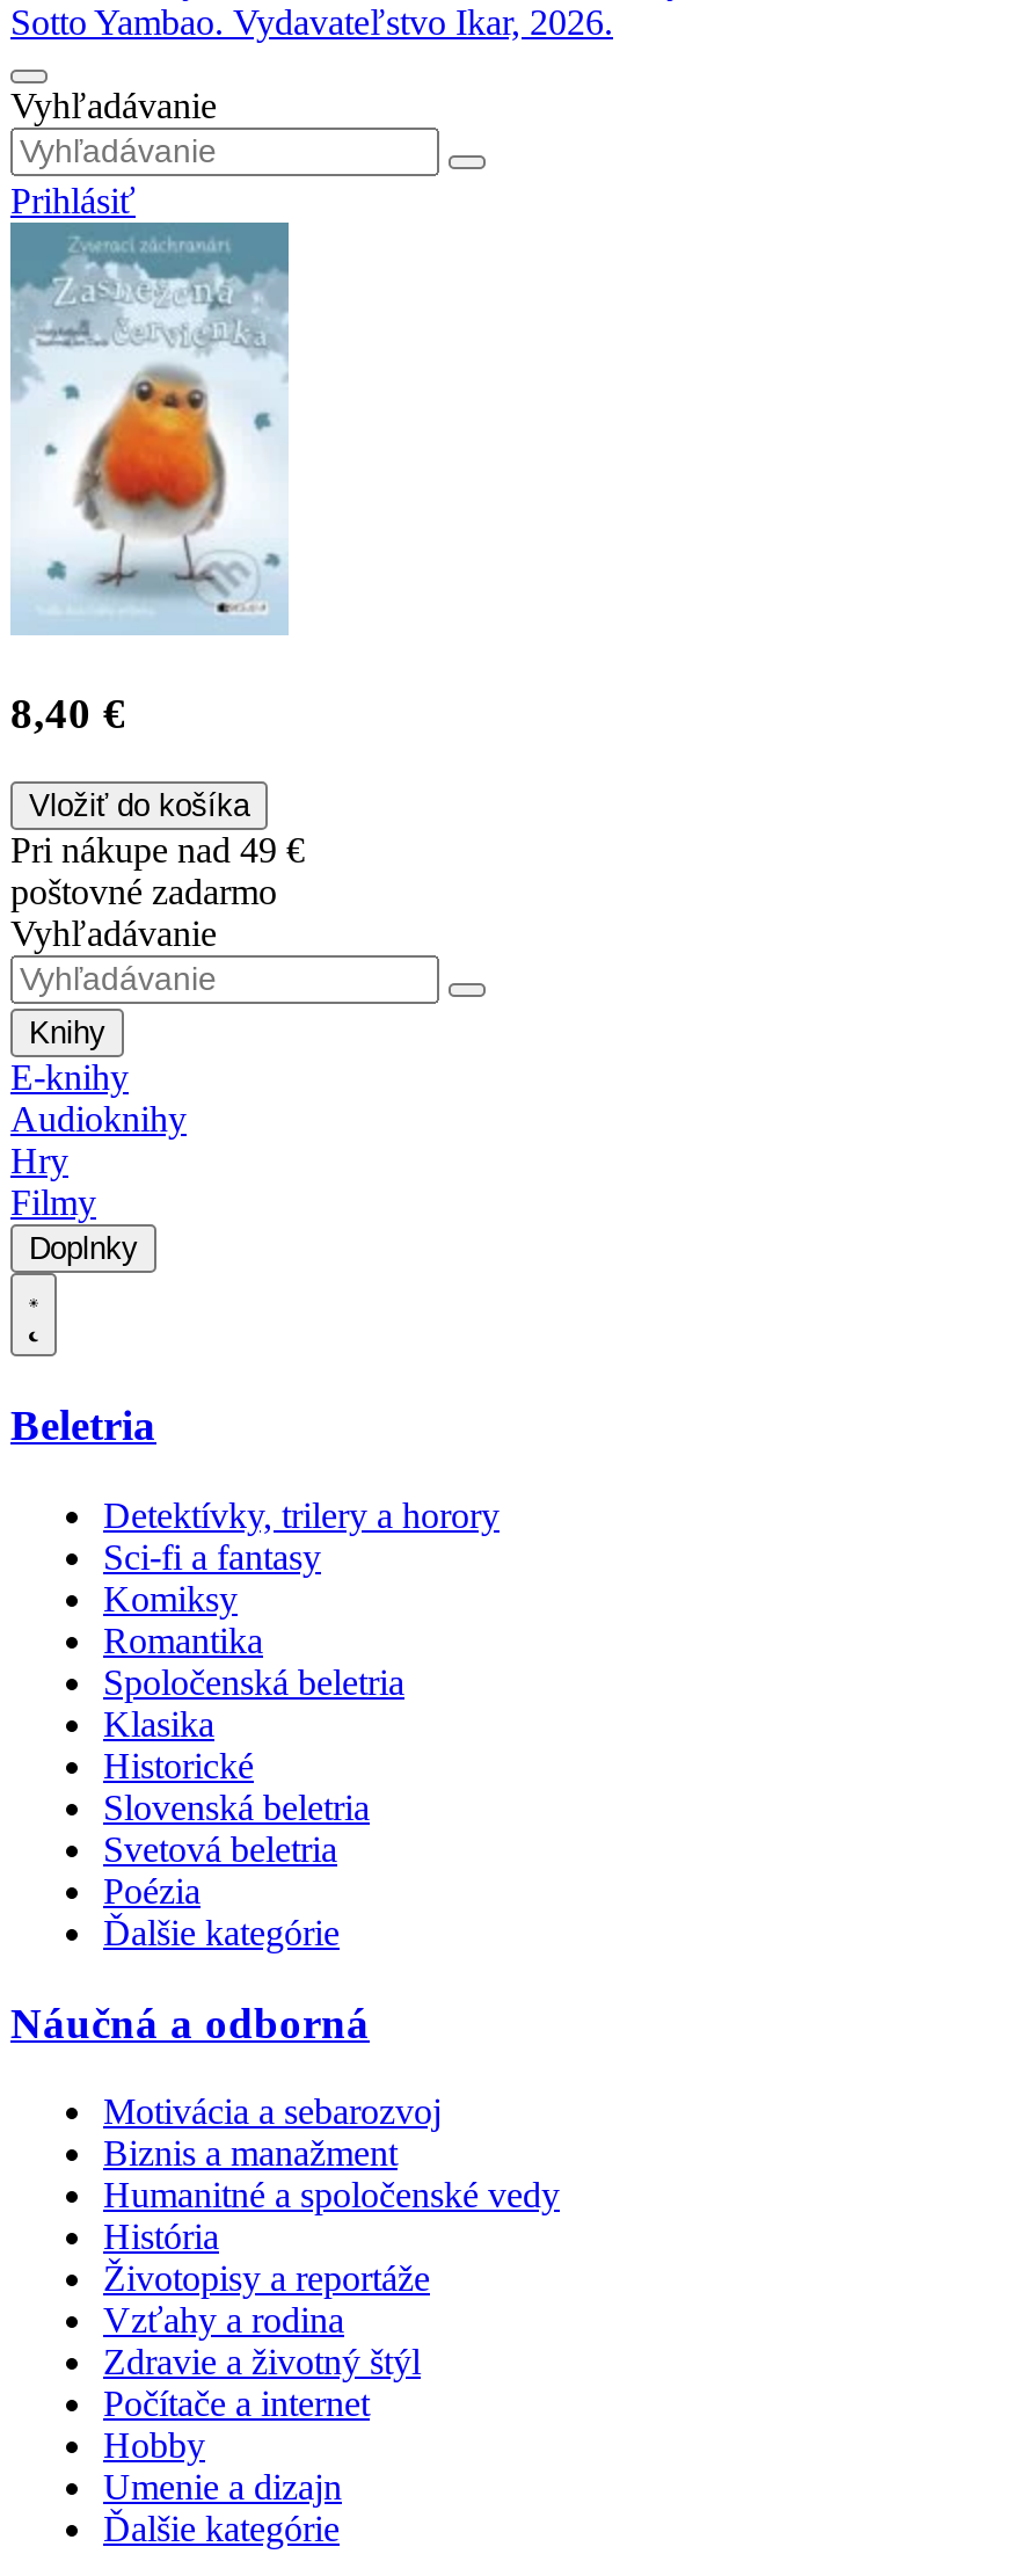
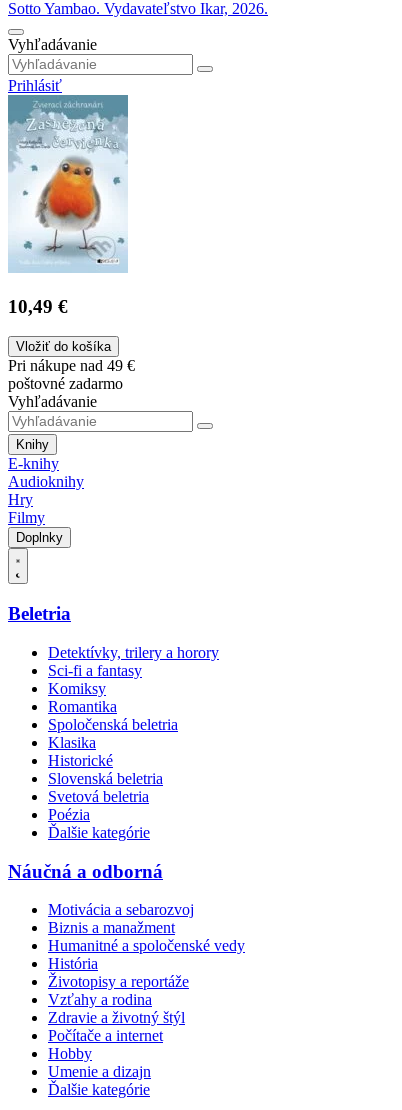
[10,688,126,737] 8,40 € -> [8,296,68,317] 10,49 €

